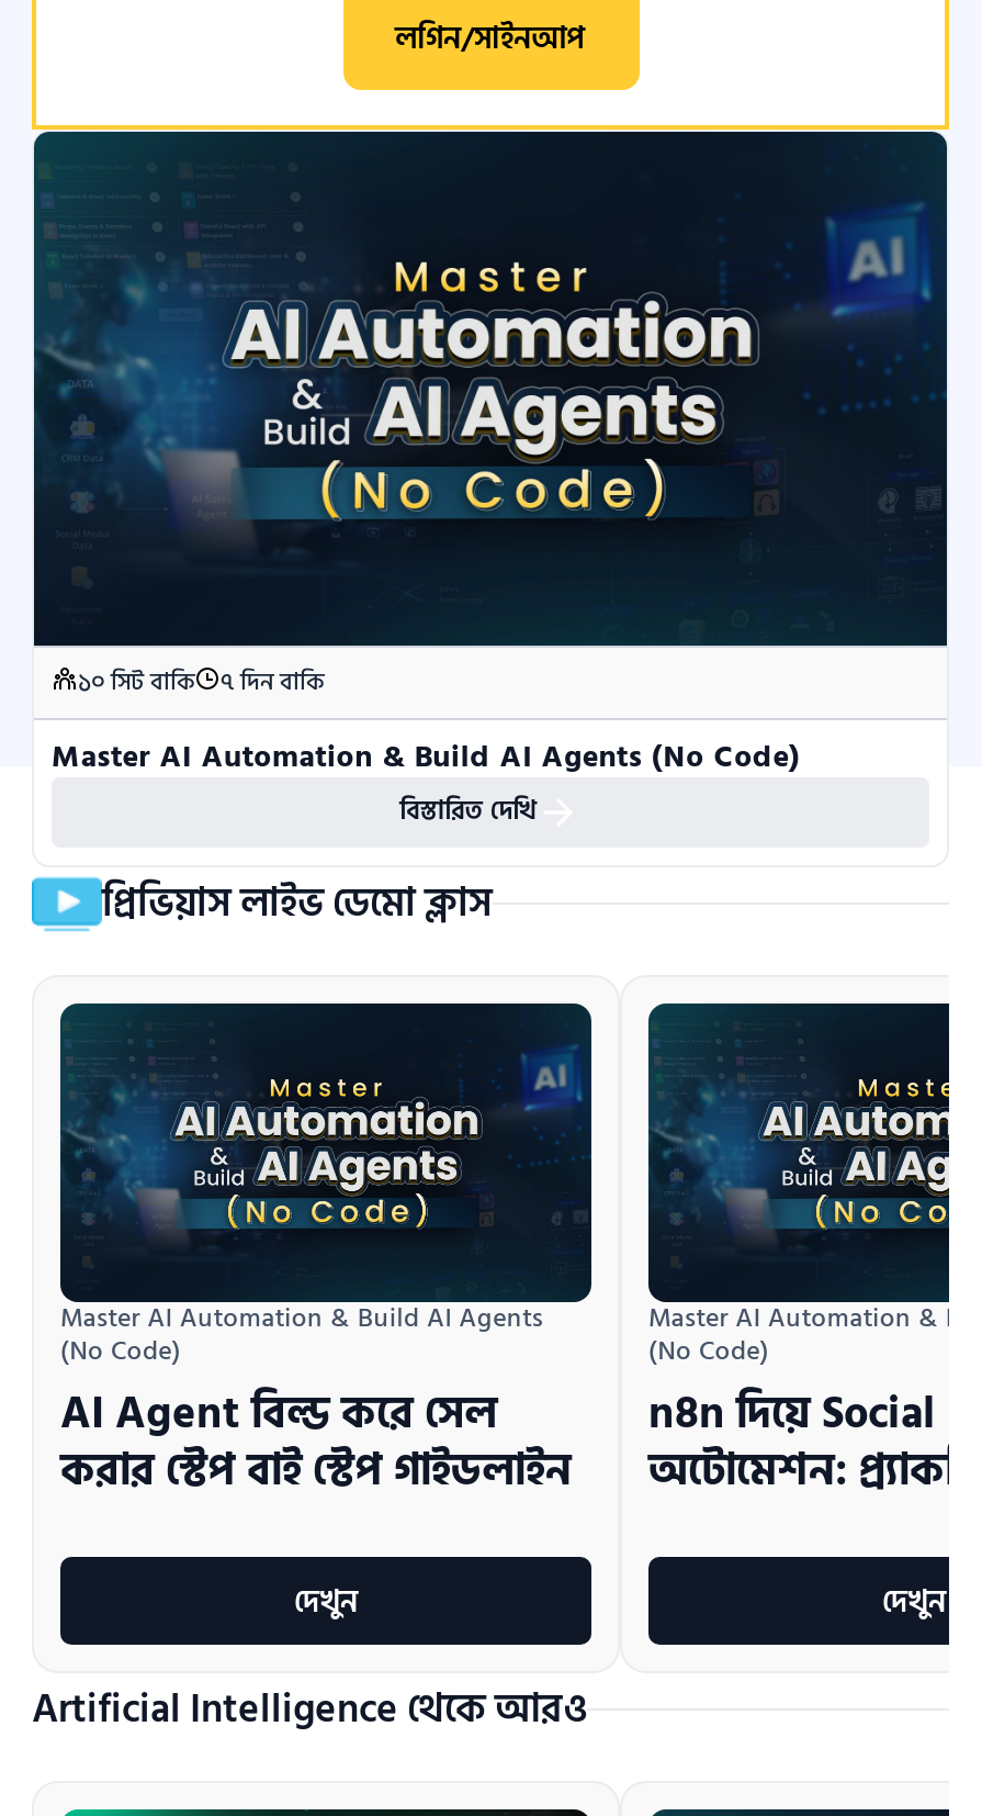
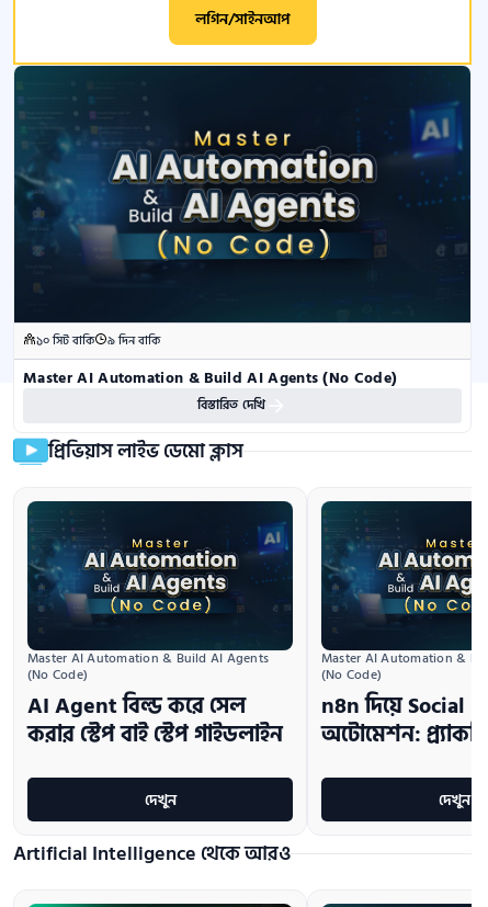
[221,663,324,703] ৭ দিন বাকি -> [107,331,160,351] ৯ দিন বাকি

